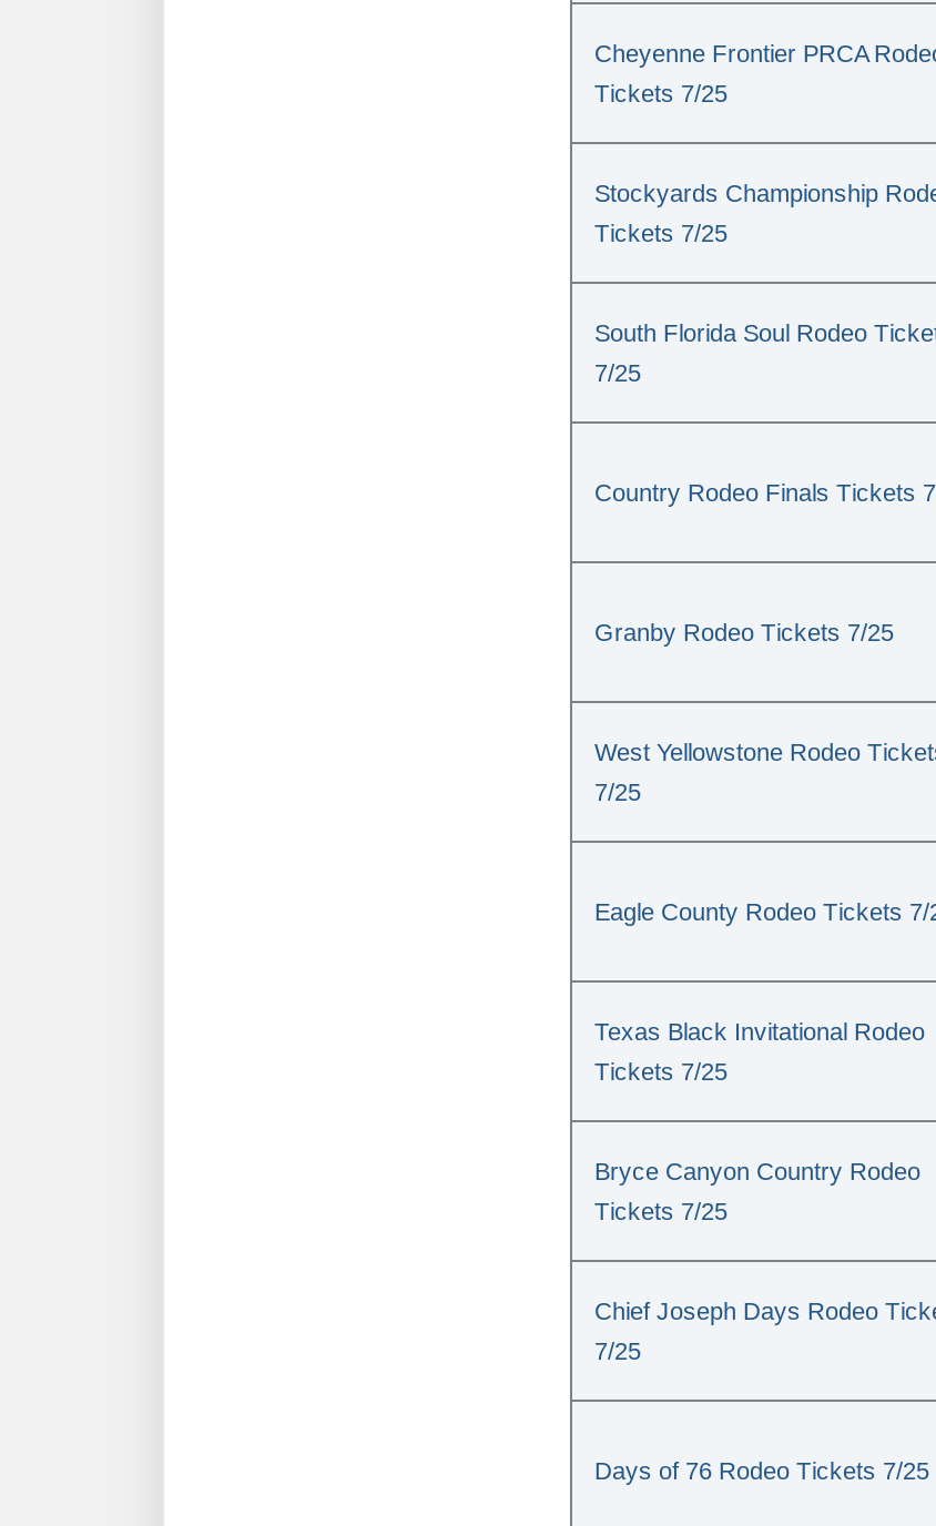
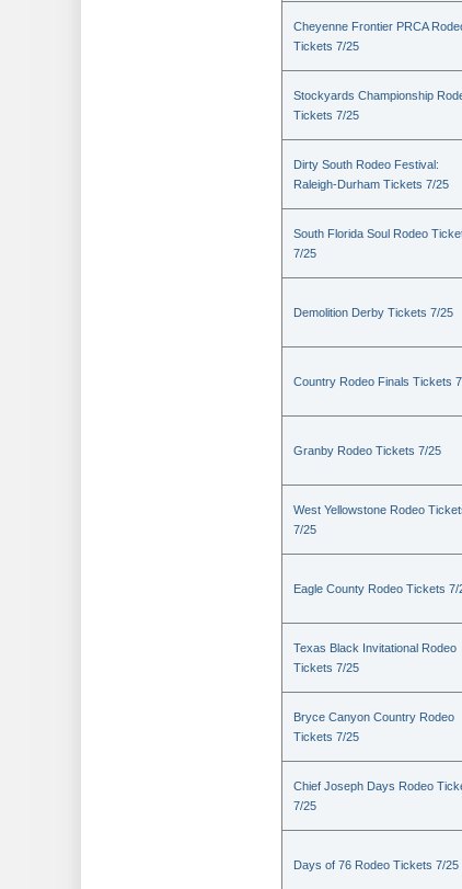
none -> [293,158,449,191] Dirty South Rodeo Festival: | Raleigh-Durham Tickets 7/25
none -> [293,306,453,319] Demolition Derby Tickets 7/25

